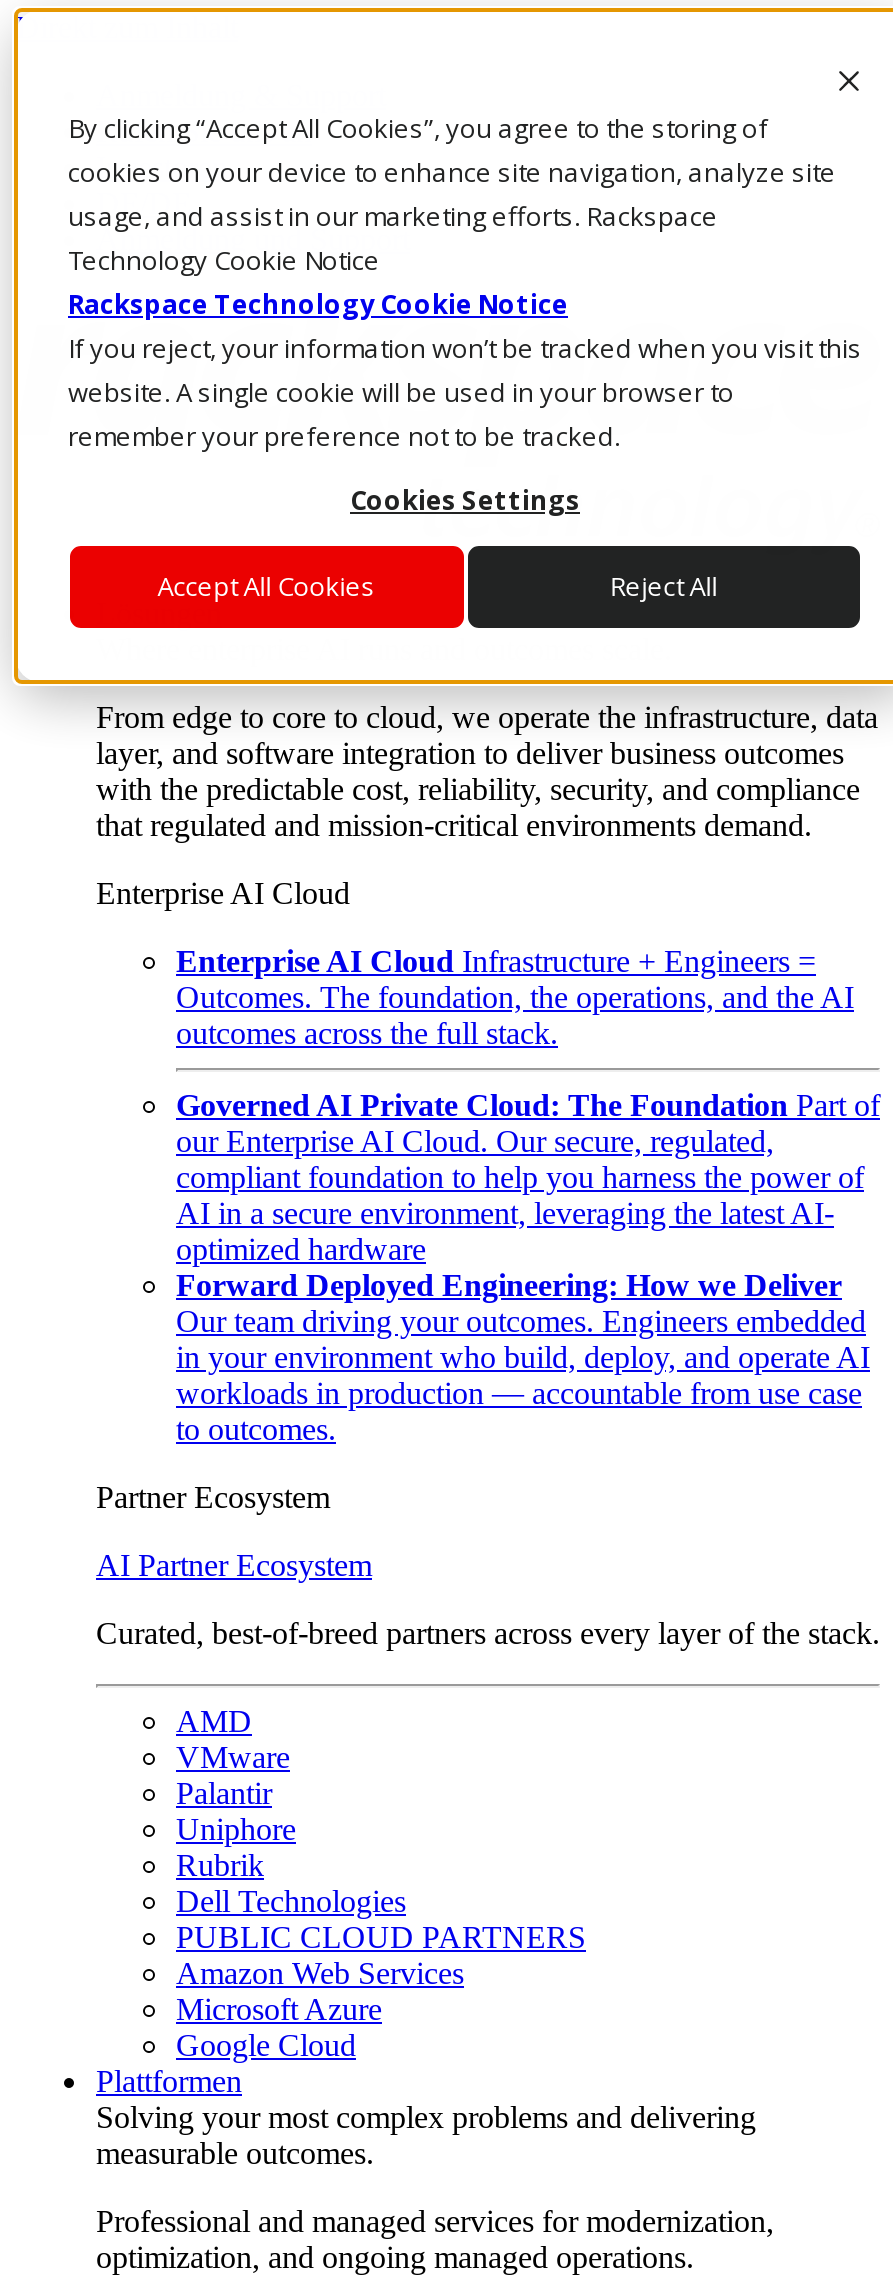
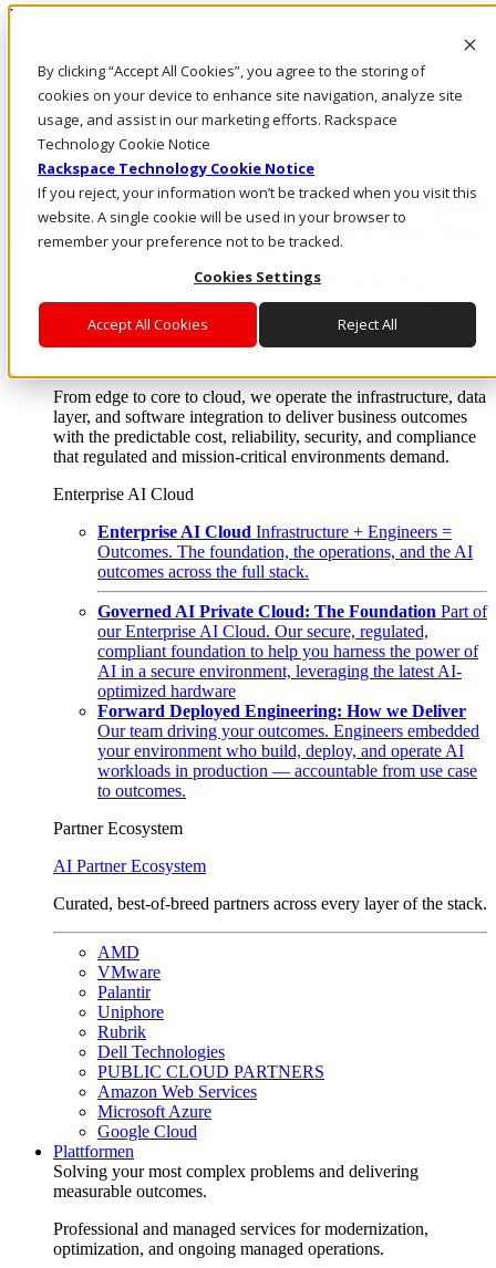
[176,1340,870,1374] in your environment who build, deploy, and operate AI -> [97,742,464,760] your environment who build, deploy, and operate AI

